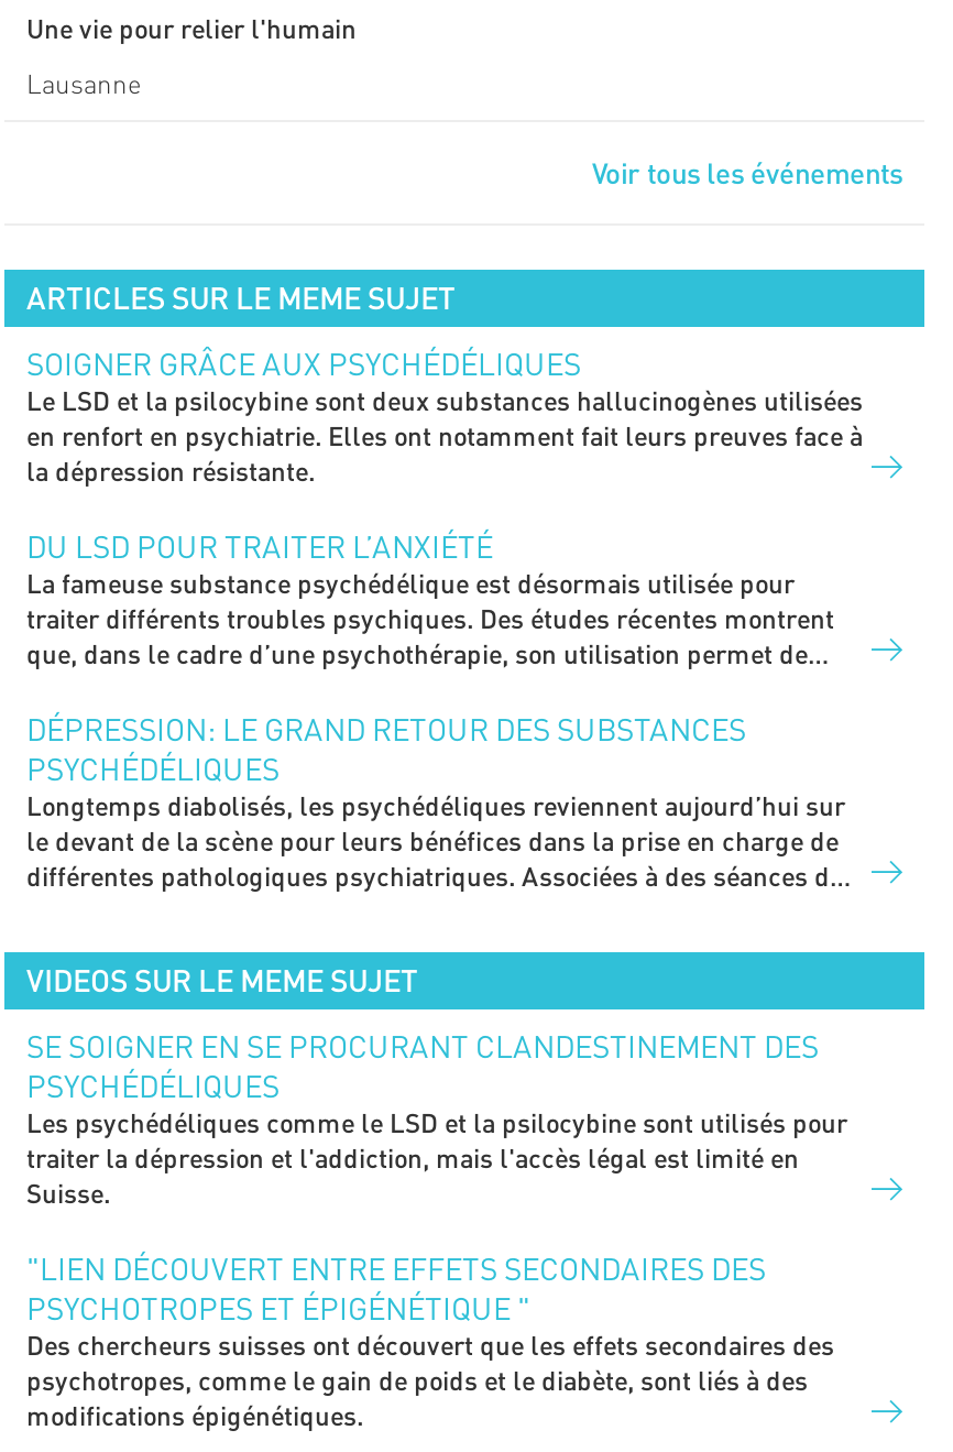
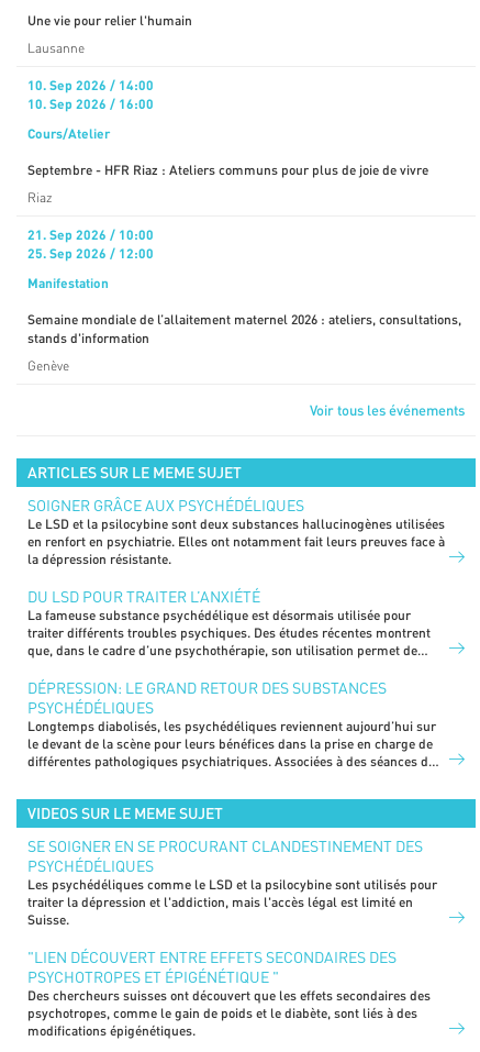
none -> [27,77,461,374] 10. Sep 2026 / 14:00 | 10. Sep 2026 / 16:00 | Cours/Atelier | Septembre - HFR Riaz : Ateliers communs pour plus de joie de vivre | Riaz | 21. Sep 2026 / 10:00 | 25. Sep 2026 / 12:00 | Manifestation | Semaine mondiale de l’allaitement maternel 2026 : ateliers, consultations, | stands d'information | Genève

